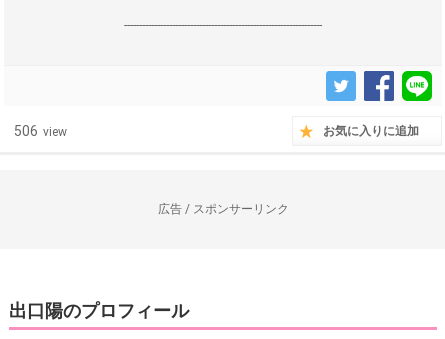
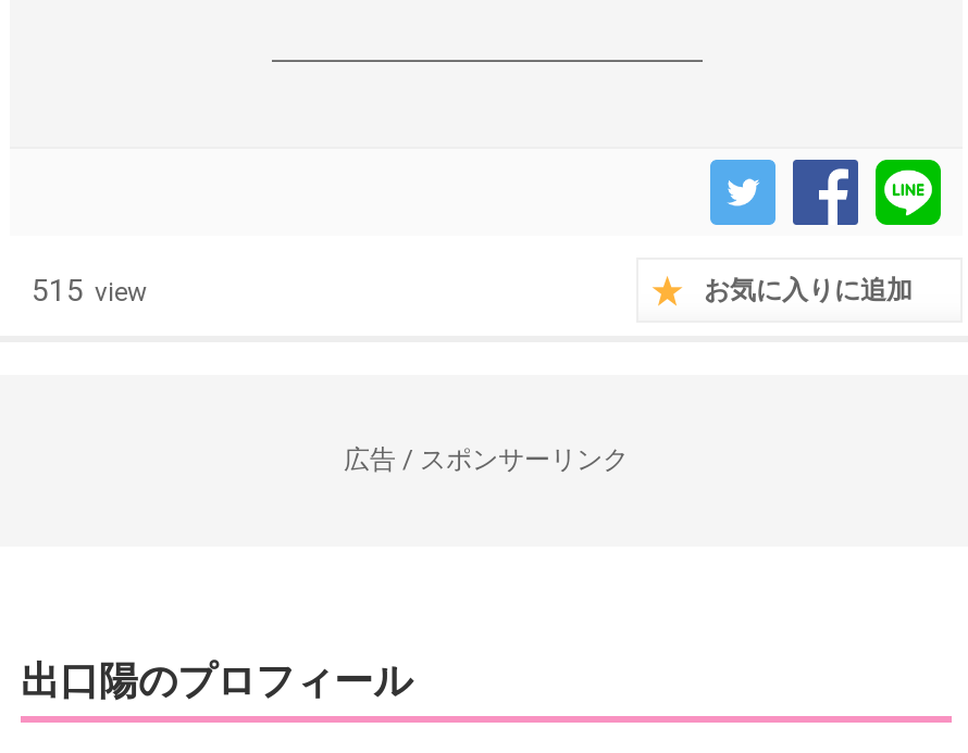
[14,123,67,139] 506 view -> [32,273,147,308] 515 view

